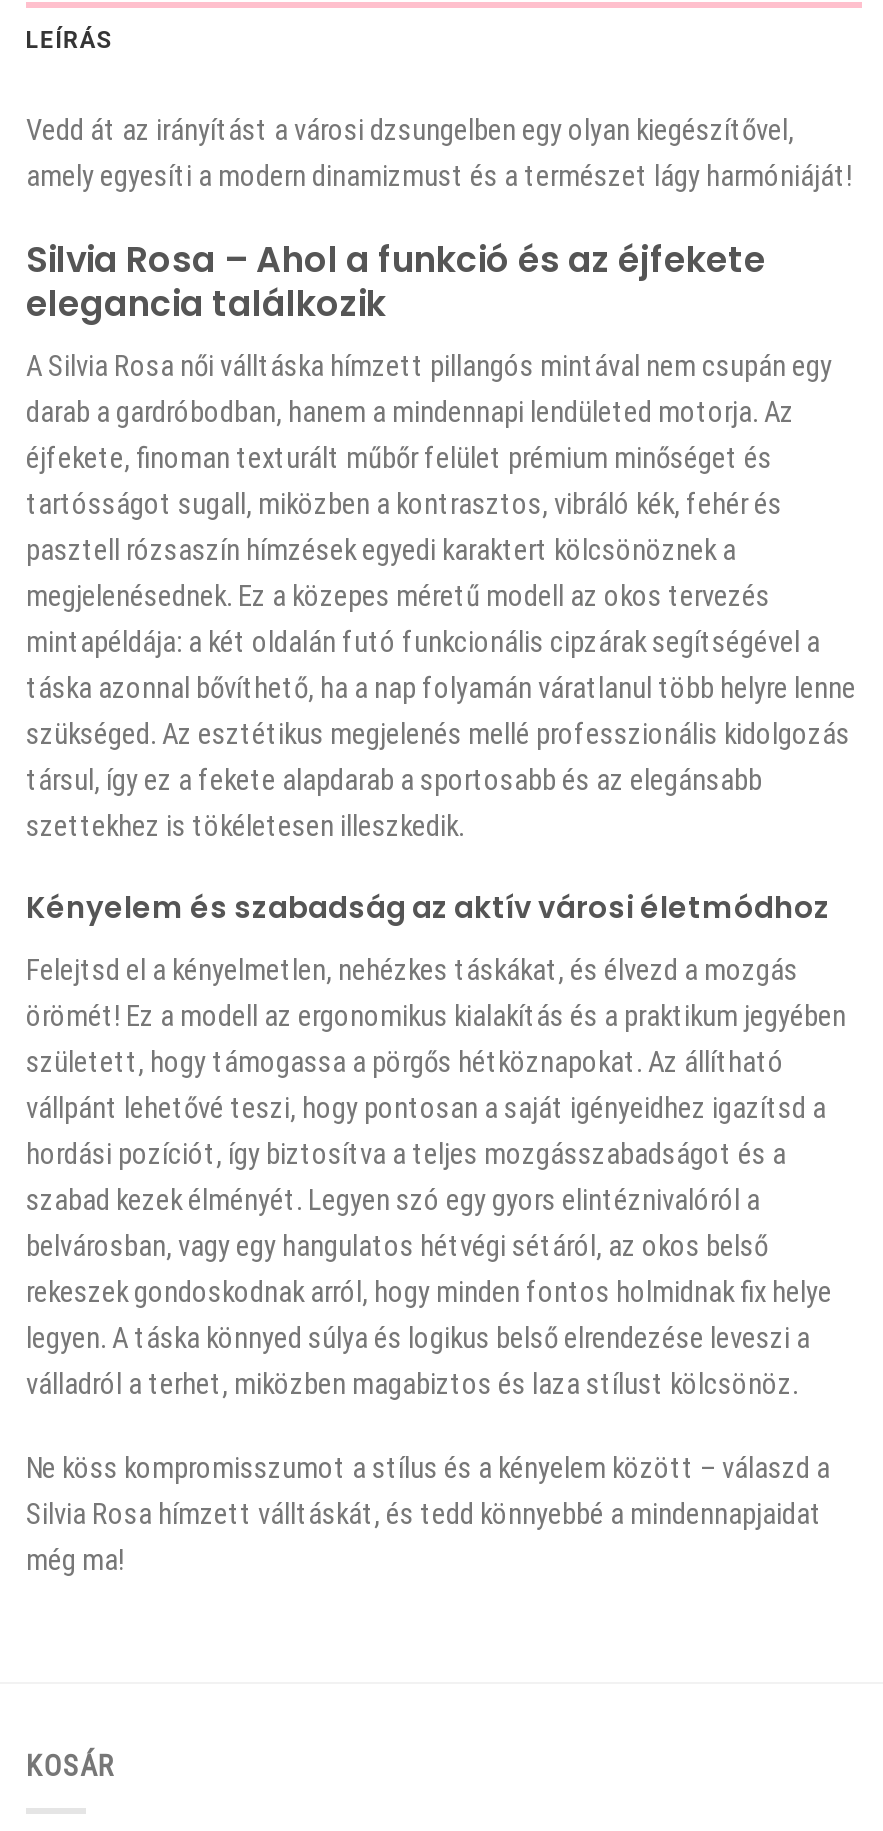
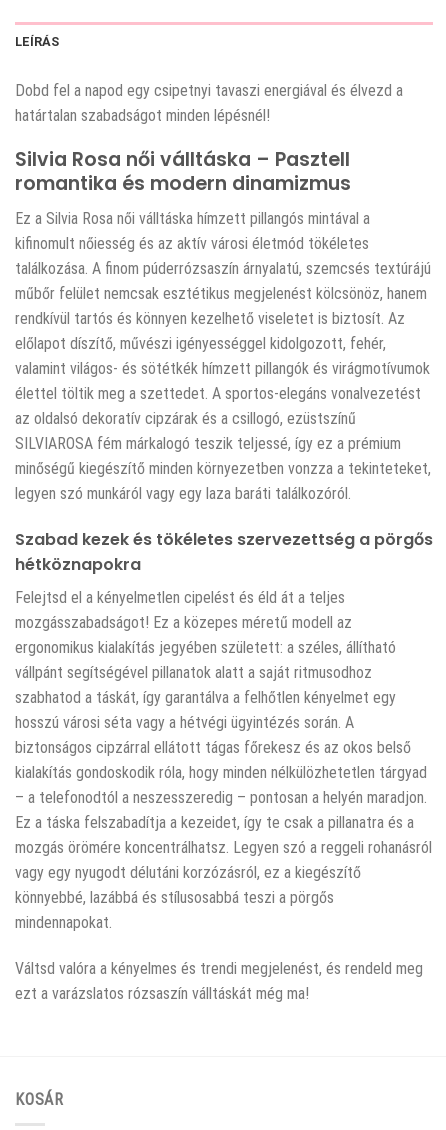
[26,111,852,193] Vedd át az irányítást a városi dzsungelben egy olyan kiegészítővel, | amely egyesíti a modern dinamizmust és a természet lágy harmóniáját! -> [15,81,403,125] Dobd fel a napod egy csipetnyi tavaszi energiával és élvezd a | határtalan szabadságot minden lépésnél!
[26,235,856,843] Silvia Rosa – Ahol a funkció és az éjfekete | elegancia találkozik | A Silvia Rosa női válltáska hímzett pillangós mintával nem csupán egy | darab a gardróbodban, hanem a mindennapi lendületed motorja. Az | éjfekete, finoman texturált műbőr felület prémium minőséget és | tartósságot sugall, miközben a kontrasztos, vibráló kék, fehér és | pasztell rózsaszín hímzések egyedi karaktert kölcsönöznek a | megjelenésednek. Ez a közepes méretű modell az okos tervezés | mintapéldája: a két oldalán futó funkcionális cipzárak segítségével a | táska azonnal bővíthető, ha a nap folyamán váratlanul több helyre lenne | szükséged. Az esztétikus megjelenés mellé professzionális kidolgozás | társul, így ez a fekete alapdarab a sportosabb és az elegánsabb | szettekhez is tökéletesen illeszkedik. -> [15,146,431,503] Silvia Rosa női válltáska – Pasztell | romantika és modern dinamizmus | Ez a Silvia Rosa női válltáska hímzett pillangós mintával a | kifinomult nőiesség és az aktív városi életmód tökéletes | találkozása. A finom púderrózsaszín árnyalatú, szemcsés textúrájú | műbőr felület nemcsak esztétikus megjelenést kölcsönöz, hanem | rendkívül tartós és könnyen kezelhető viseletet is biztosít. Az | előlapot díszítő, művészi igényességgel kidolgozott, fehér, | valamint világos- és sötétkék hímzett pillangók és virágmotívumok | élettel töltik meg a szettedet. A sportos-elegáns vonalvezetést | az oldalsó dekoratív cipzárak és a csillogó, ezüstszínű | SILVIAROSA fém márkalogó teszik teljessé, így ez a prémium | minőségű kiegészítő minden környezetben vonzza a tekinteteket, | legyen szó munkáról vagy egy laza baráti találkozóról.
[26,888,830,928] Kényelem és szabadság az aktív városi életmódhoz -> [15,528,433,576] Szabad kezek és tökéletes szervezettség a pörgős | hétköznapokra
[26,951,846,1401] Felejtsd el a kényelmetlen, nehézkes táskákat, és élvezd a mozgás | örömét! Ez a modell az ergonomikus kialakítás és a praktikum jegyében | született, hogy támogassa a pörgős hétköznapokat. Az állítható | vállpánt lehetővé teszi, hogy pontosan a saját igényeidhez igazítsd a | hordási pozíciót, így biztosítva a teljes mozgásszabadságot és a | szabad kezek élményét. Legyen szó egy gyors elintéznivalóról a | belvárosban, vagy egy hangulatos hétvégi sétáról, az okos belső | rekeszek gondoskodnak arról, hogy minden fontos holmidnak fix helye | legyen. A táska könnyed súlya és logikus belső elrendezése leveszi a | válladról a terhet, miközben magabiztos és laza stílust kölcsönöz. -> [15,588,432,932] Felejtsd el a kényelmetlen cipelést és éld át a teljes | mozgásszabadságot! Ez a közepes méretű modell az | ergonomikus kialakítás jegyében született: a széles, állítható | vállpánt segítségével pillanatok alatt a saját ritmusodhoz | szabhatod a táskát, így garantálva a felhőtlen kényelmet egy | hosszú városi séta vagy a hétvégi ügyintézés során. A | biztonságos cipzárral ellátott tágas főrekesz és az okos belső | kialakítás gondoskodik róla, hogy minden nélkülözhetetlen tárgyad | – a telefonodtól a neszesszeredig – pontosan a helyén maradjon. | Ez a táska felszabadítja a kezeidet, így te csak a pillanatra és a | mozgás örömére koncentrálhatsz. Legyen szó a reggeli rohanásról | vagy egy nyugodt délutáni korzózásról, ez a kiegészítő | könnyebbé, lazábbá és stílusosabbá teszi a pörgős | mindennapokat.
[26,1449,830,1577] Ne köss kompromisszumot a stílus és a kényelem között – válaszd a | Silvia Rosa hímzett válltáskát, és tedd könnyebbé a mindennapjaidat | még ma! -> [15,959,423,1003] Váltsd valóra a kényelmes és trendi megjelenést, és rendeld meg | ezt a varázslatos rózsaszín válltáskát még ma!

